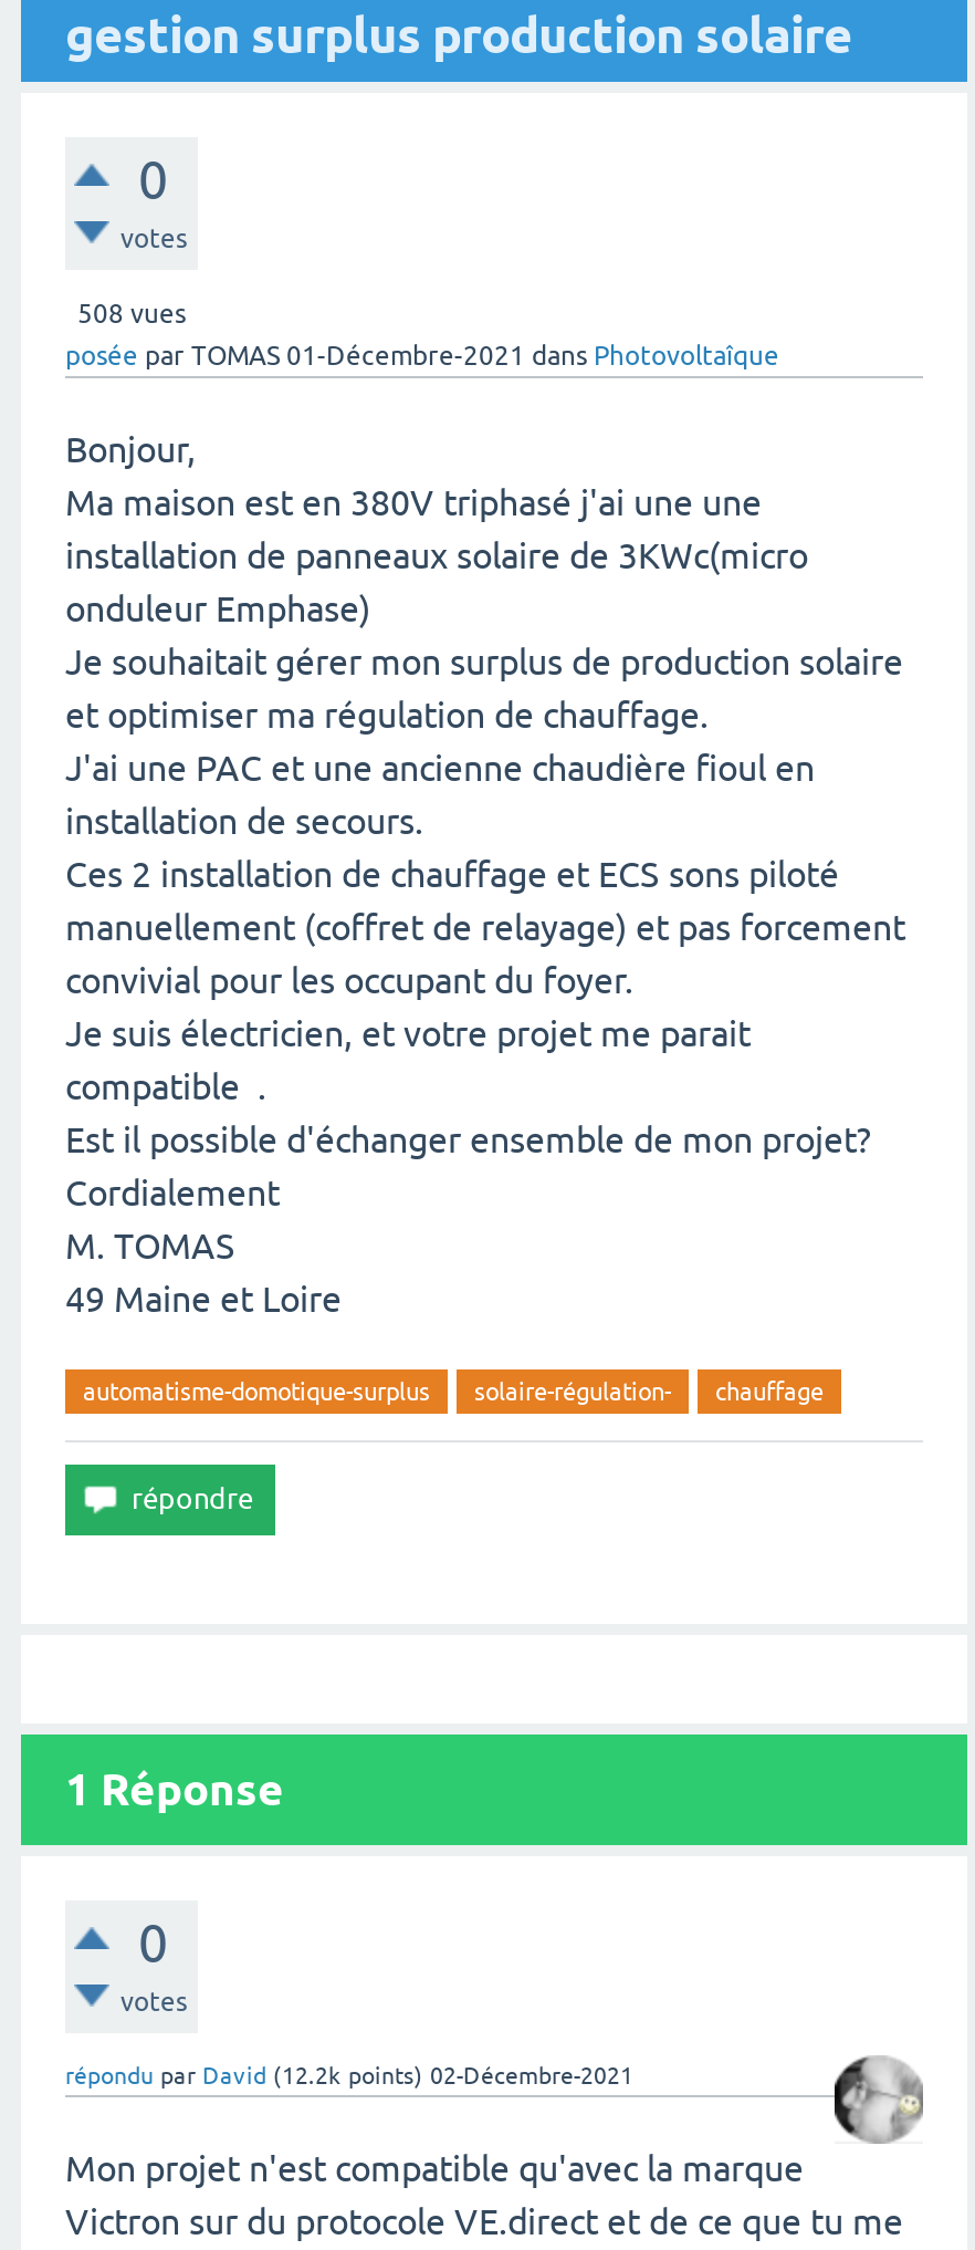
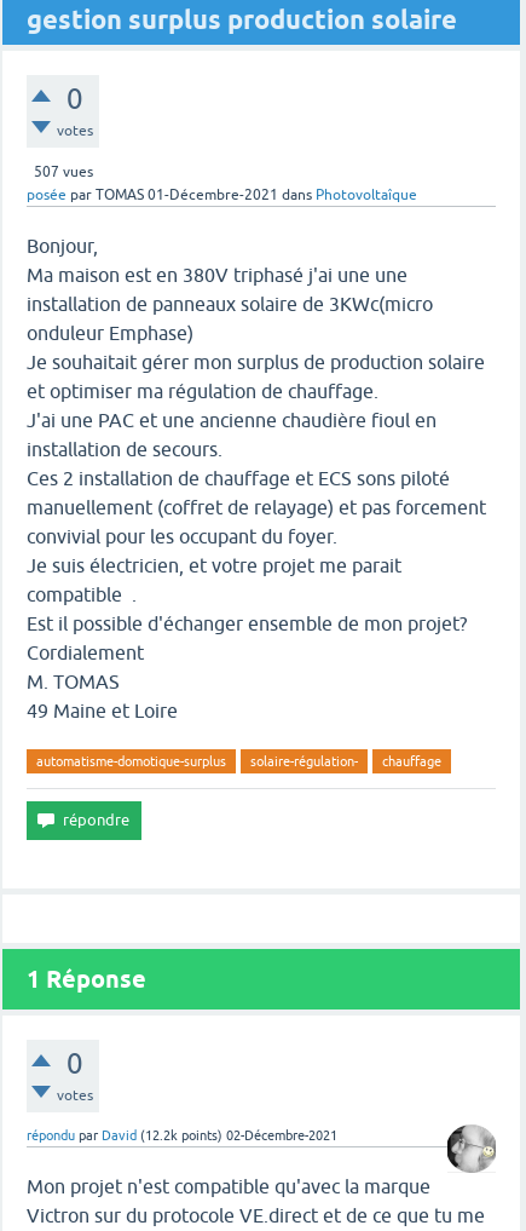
[77,299,186,330] 508 vues -> [33,163,93,180] 507 vues

